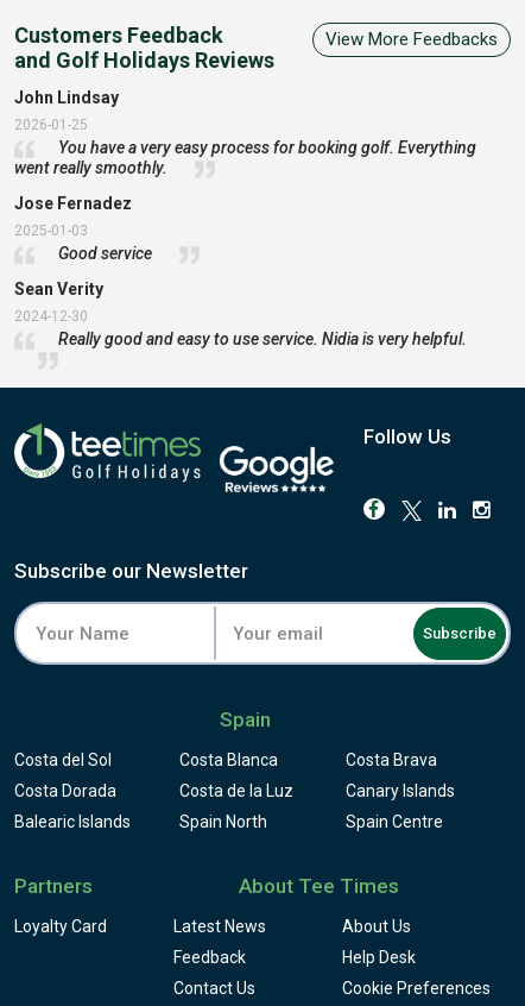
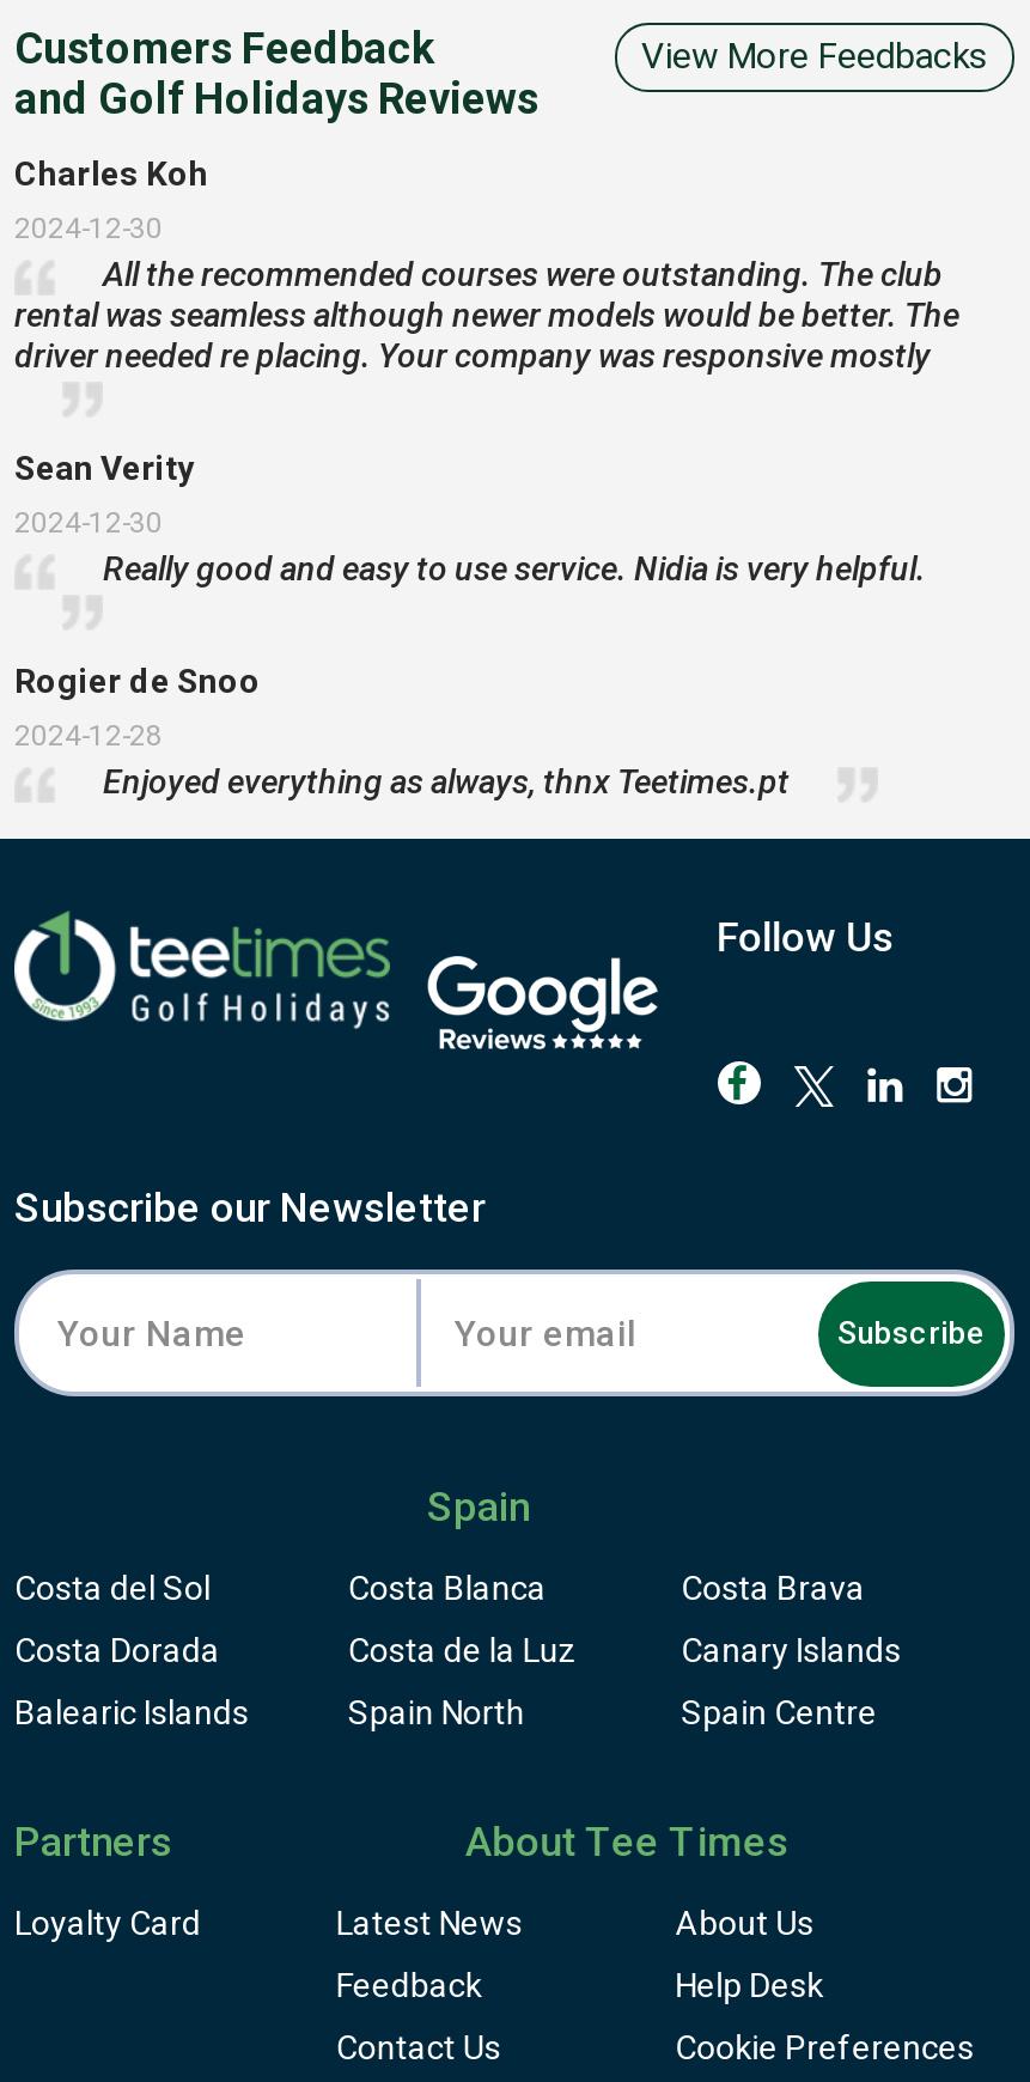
[14,88,476,263] John Lindsay | 2026-01-25 | You have a very easy process for booking golf. Everything | went really smoothly. | Jose Fernadez | 2025-01-03 | Good service -> [14,155,959,375] Charles Koh | 2024-12-30 | All the recommended courses were outstanding. The club | rental was seamless although newer models would be better. The | driver needed re placing. Your company was responsive mostly
moved [14,280,467,349] -> [14,450,926,588]: Sean Verity | 2024-12-30 | Really good and easy to use service. Nidia is very helpful.
none -> [14,663,790,801] Rogier de Snoo | 2024-12-28 | Enjoyed everything as always, thnx Teetimes.pt

